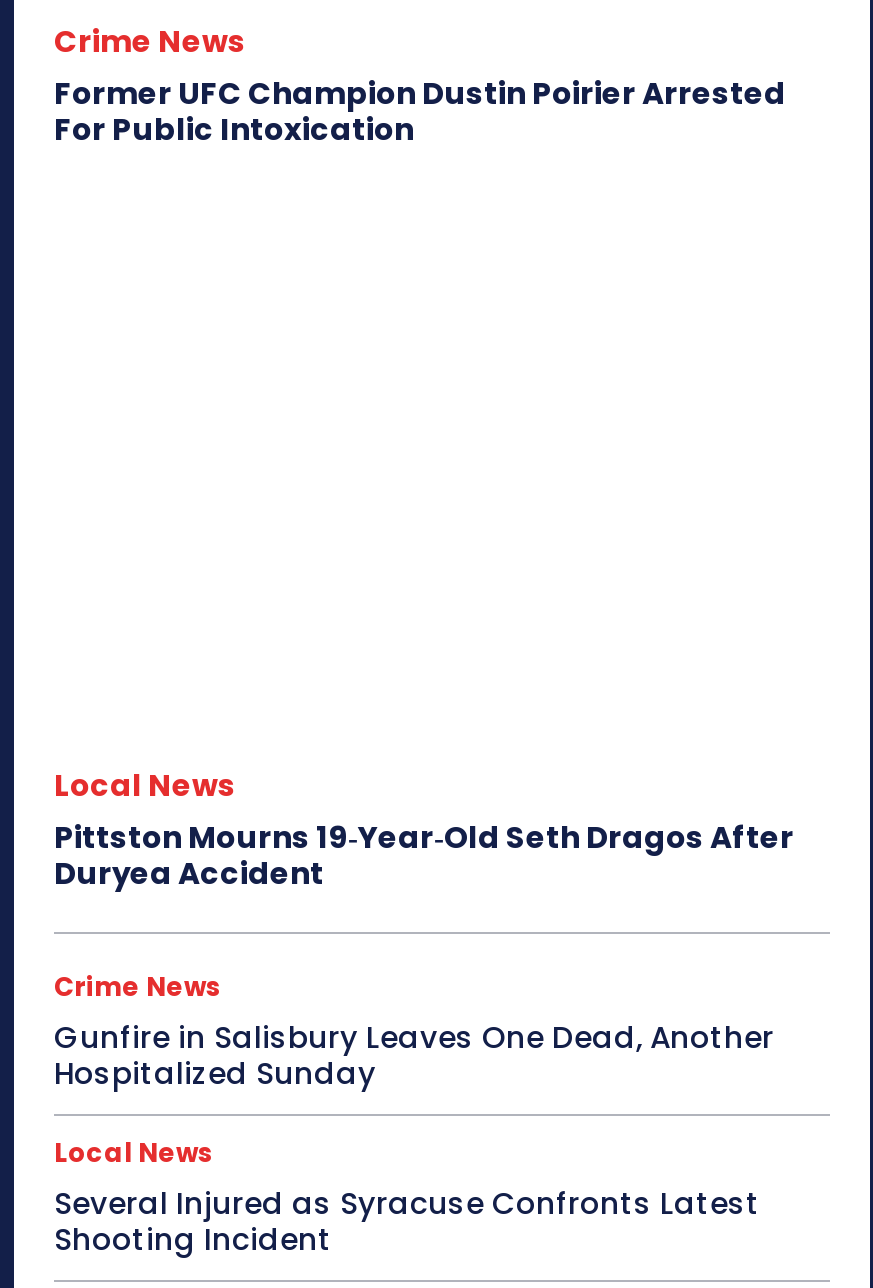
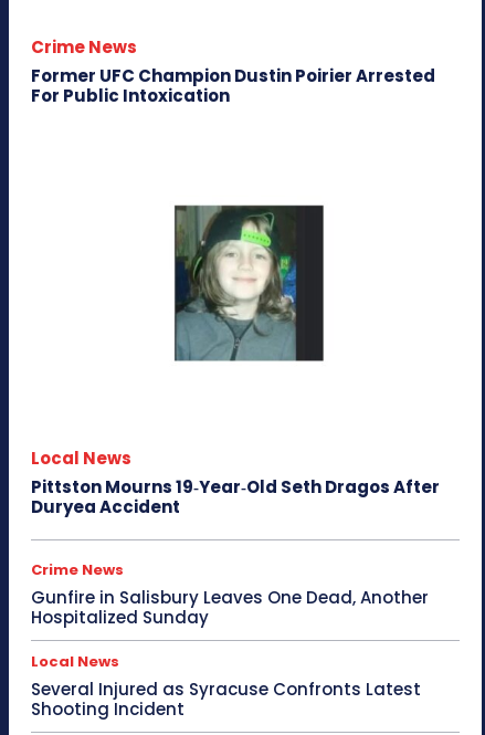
none -> [173,204,325,363] [image]

